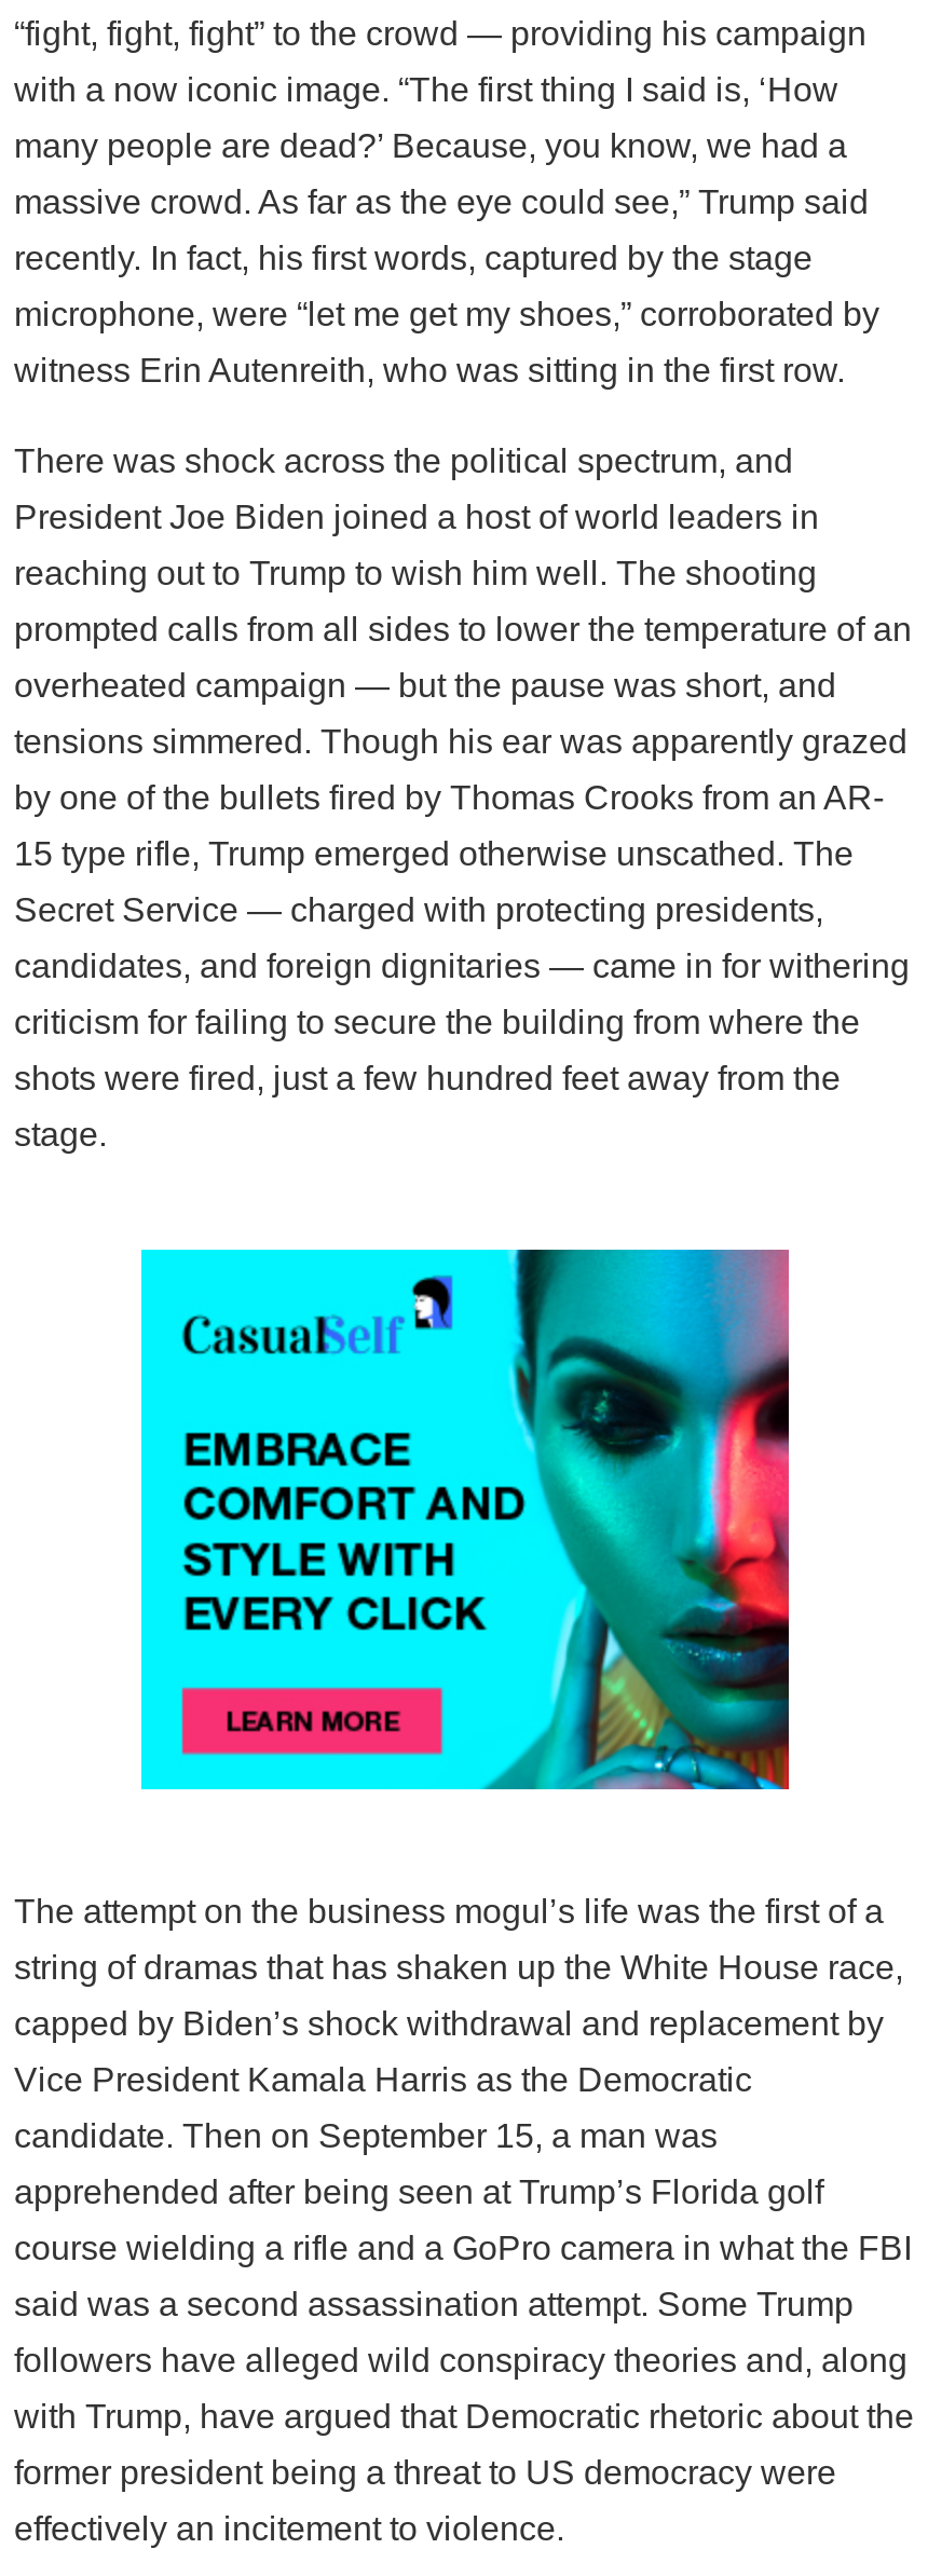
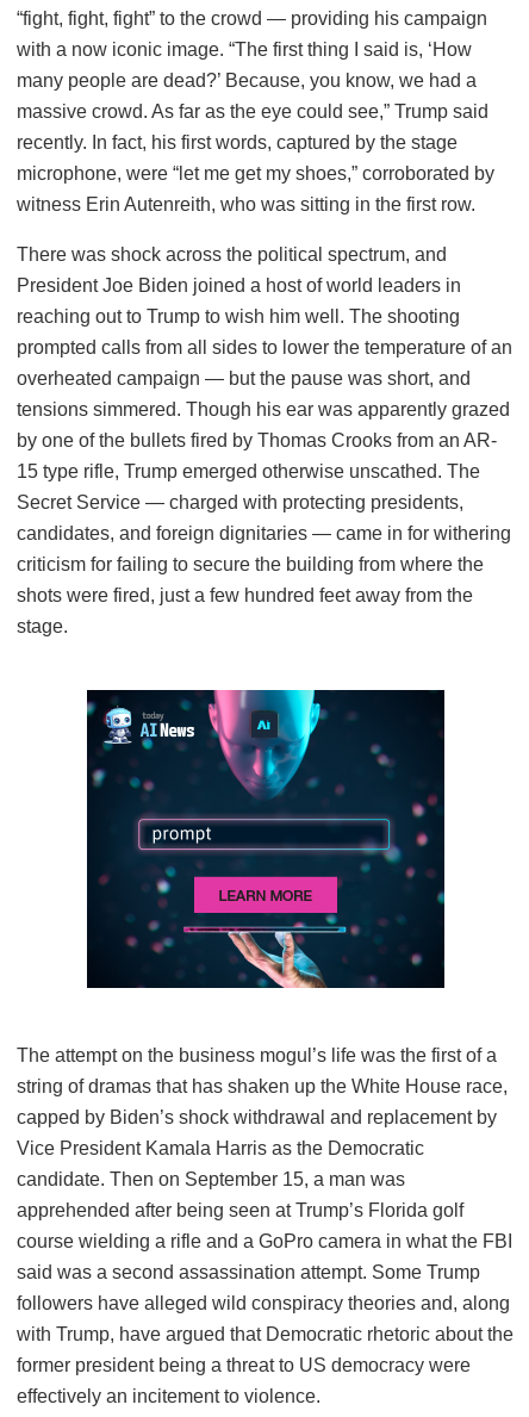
[139,1248,791,1791] [image] -> [86,689,446,989] [image]

